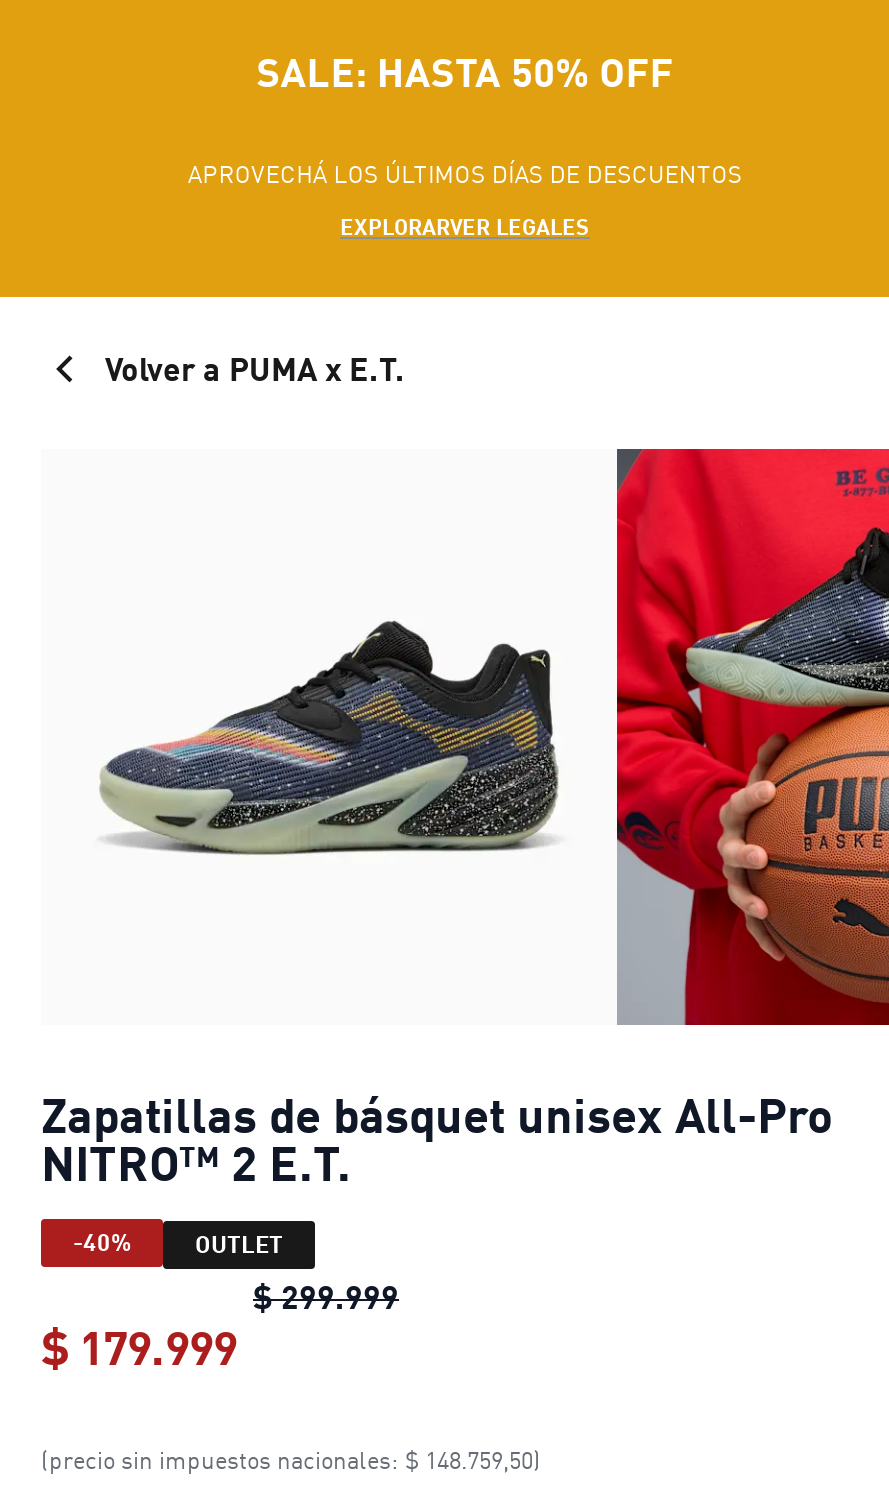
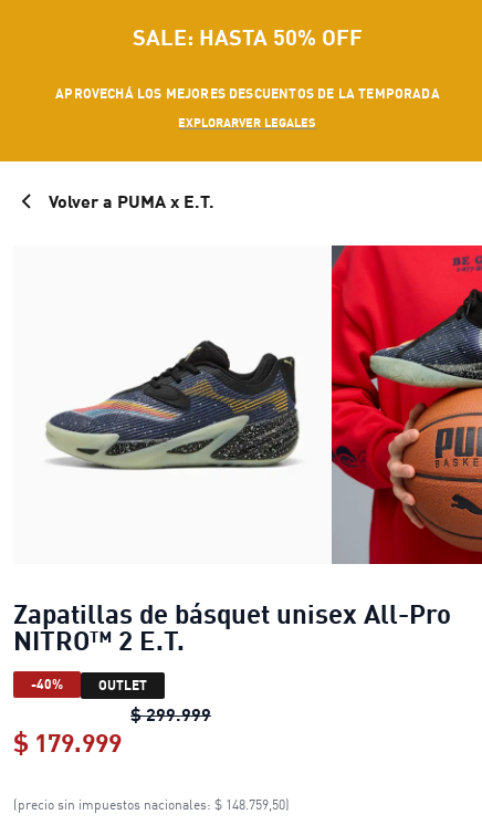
[188,159,742,189] APROVECHÁ LOS ÚLTIMOS DÍAS DE DESCUENTOS -> [55,85,440,102] APROVECHÁ LOS MEJORES DESCUENTOS DE LA TEMPORADA

